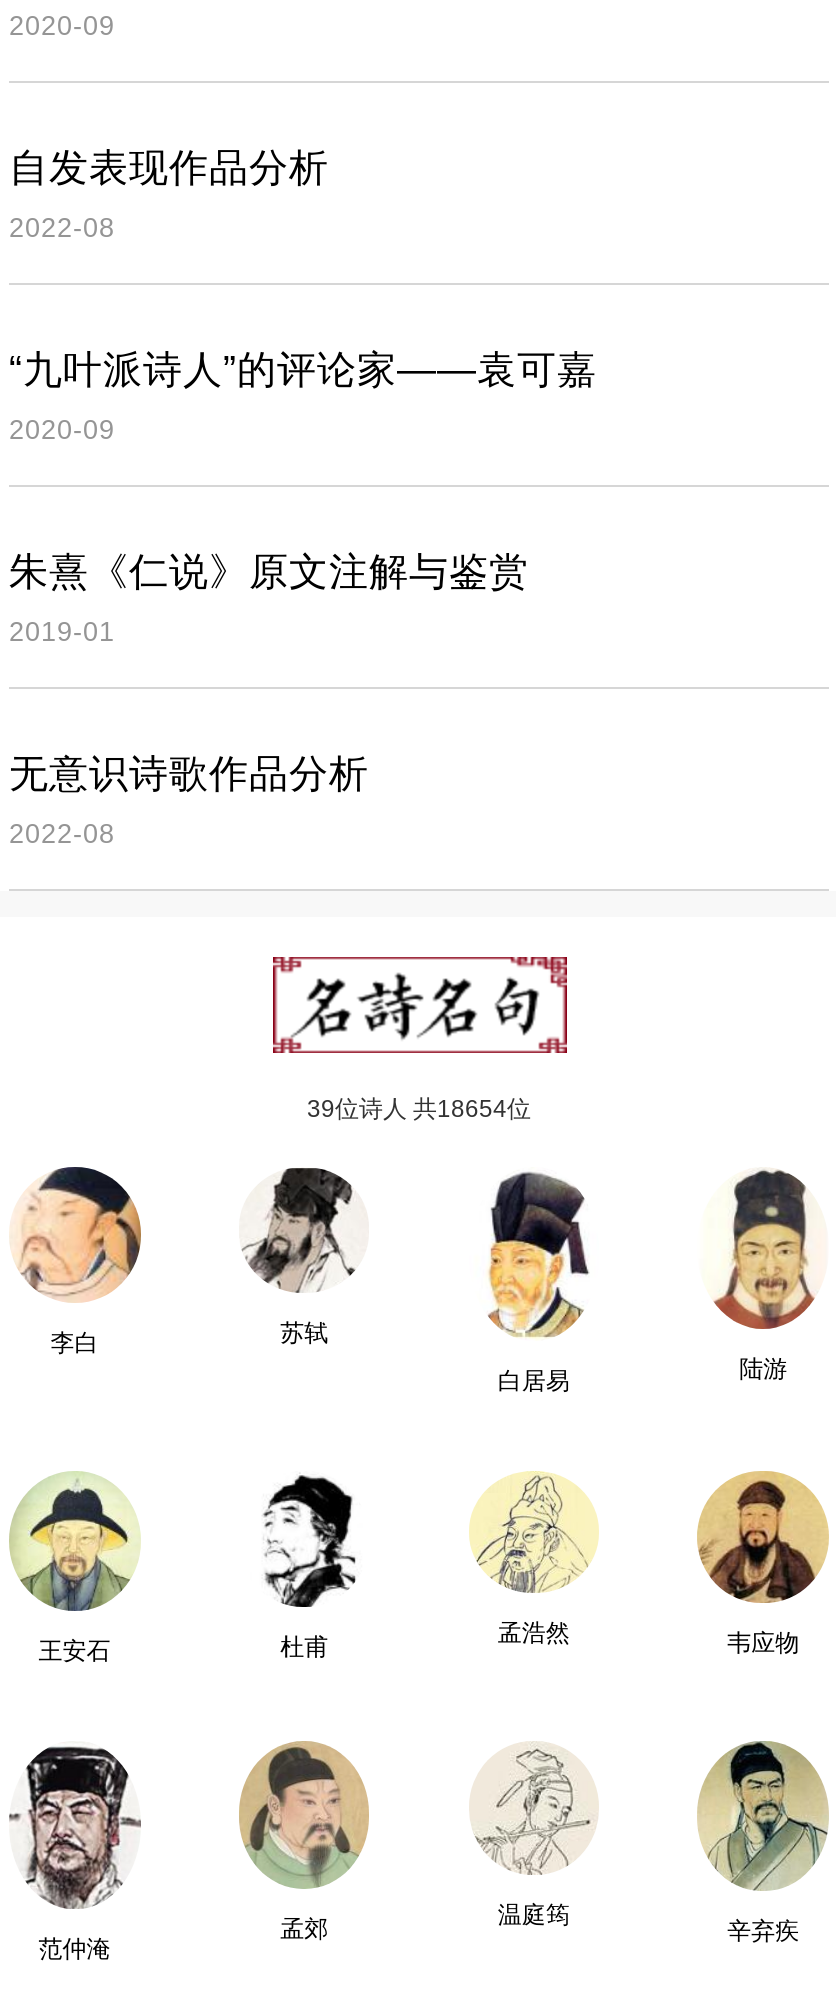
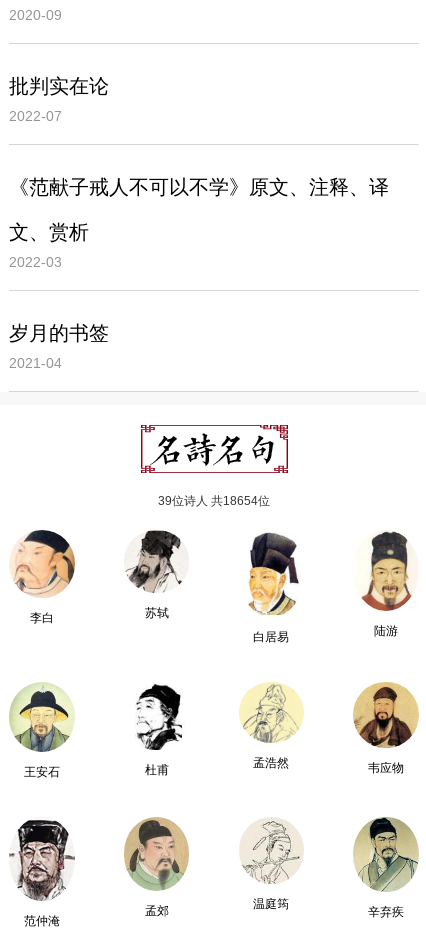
[9,145,597,849] 自发表现作品分析 | 2022-08 | “九叶派诗人”的评论家——袁可嘉 | 2020-09 | 朱熹《仁说》原文注解与鉴赏 | 2019-01 | 无意识诗歌作品分析 | 2022-08 -> [9,75,389,371] 批判实在论 | 2022-07 | 《范献子戒人不可以不学》原文、注释、译 | 文、赏析 | 2022-03 | 岁月的书签 | 2021-04

